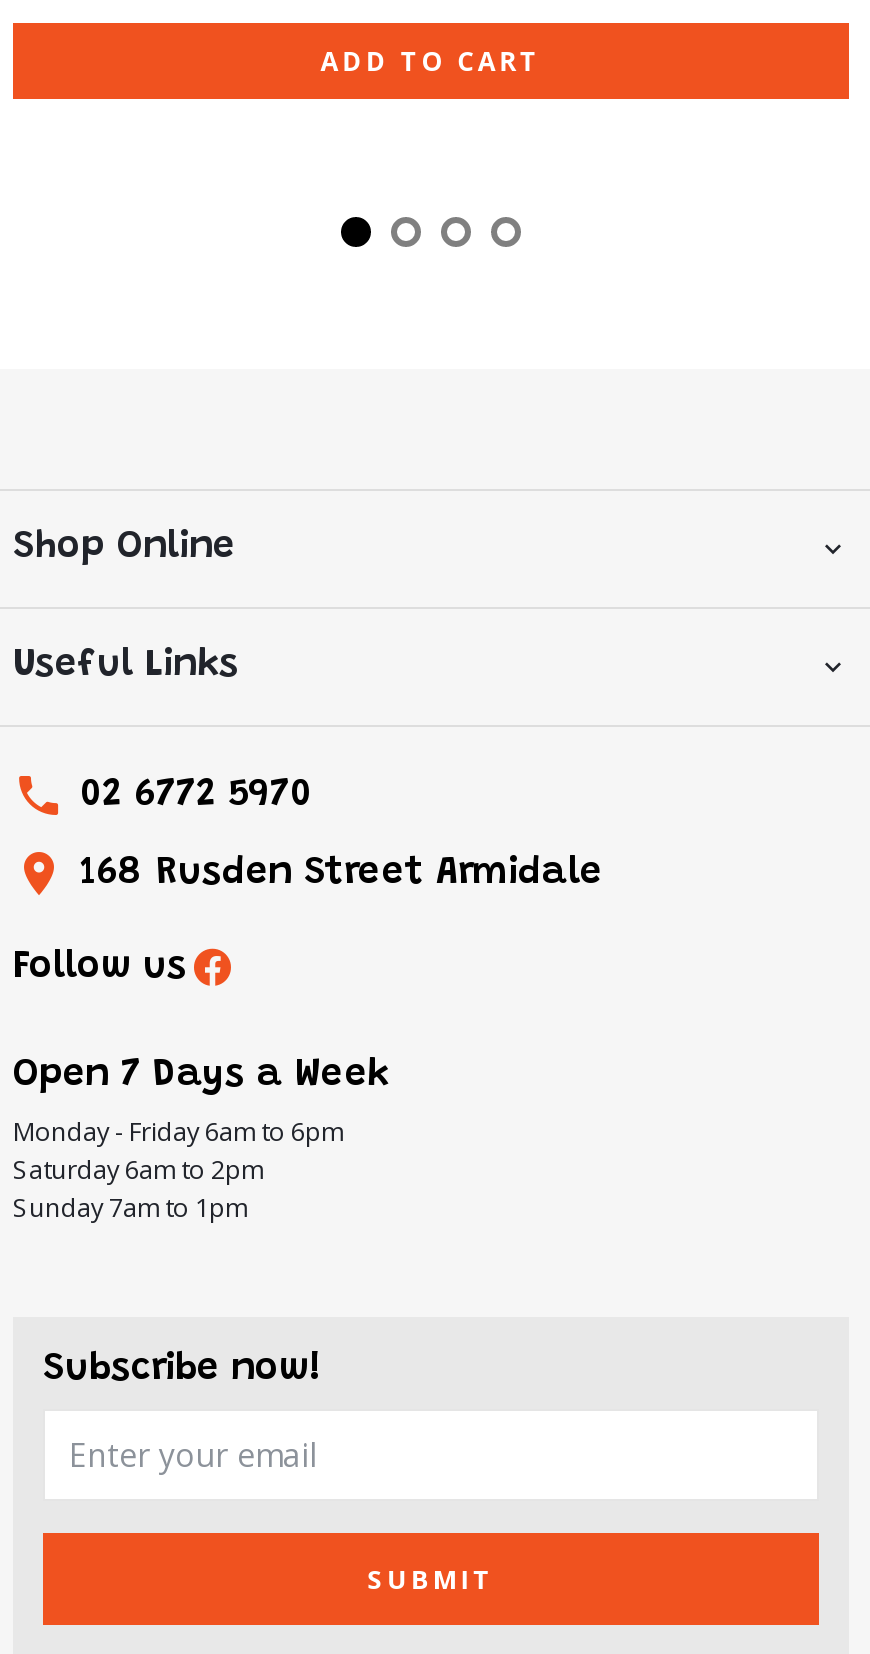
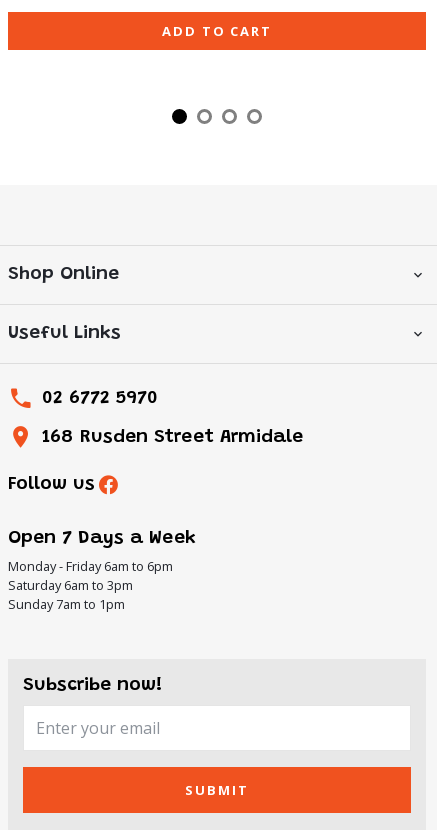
[13,1152,263,1188] Saturday 6am to 2pm -> [8,576,133,594] Saturday 6am to 3pm

